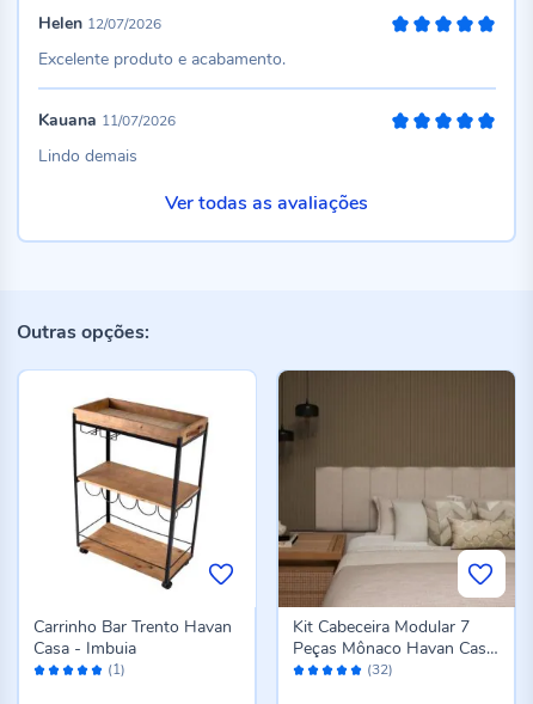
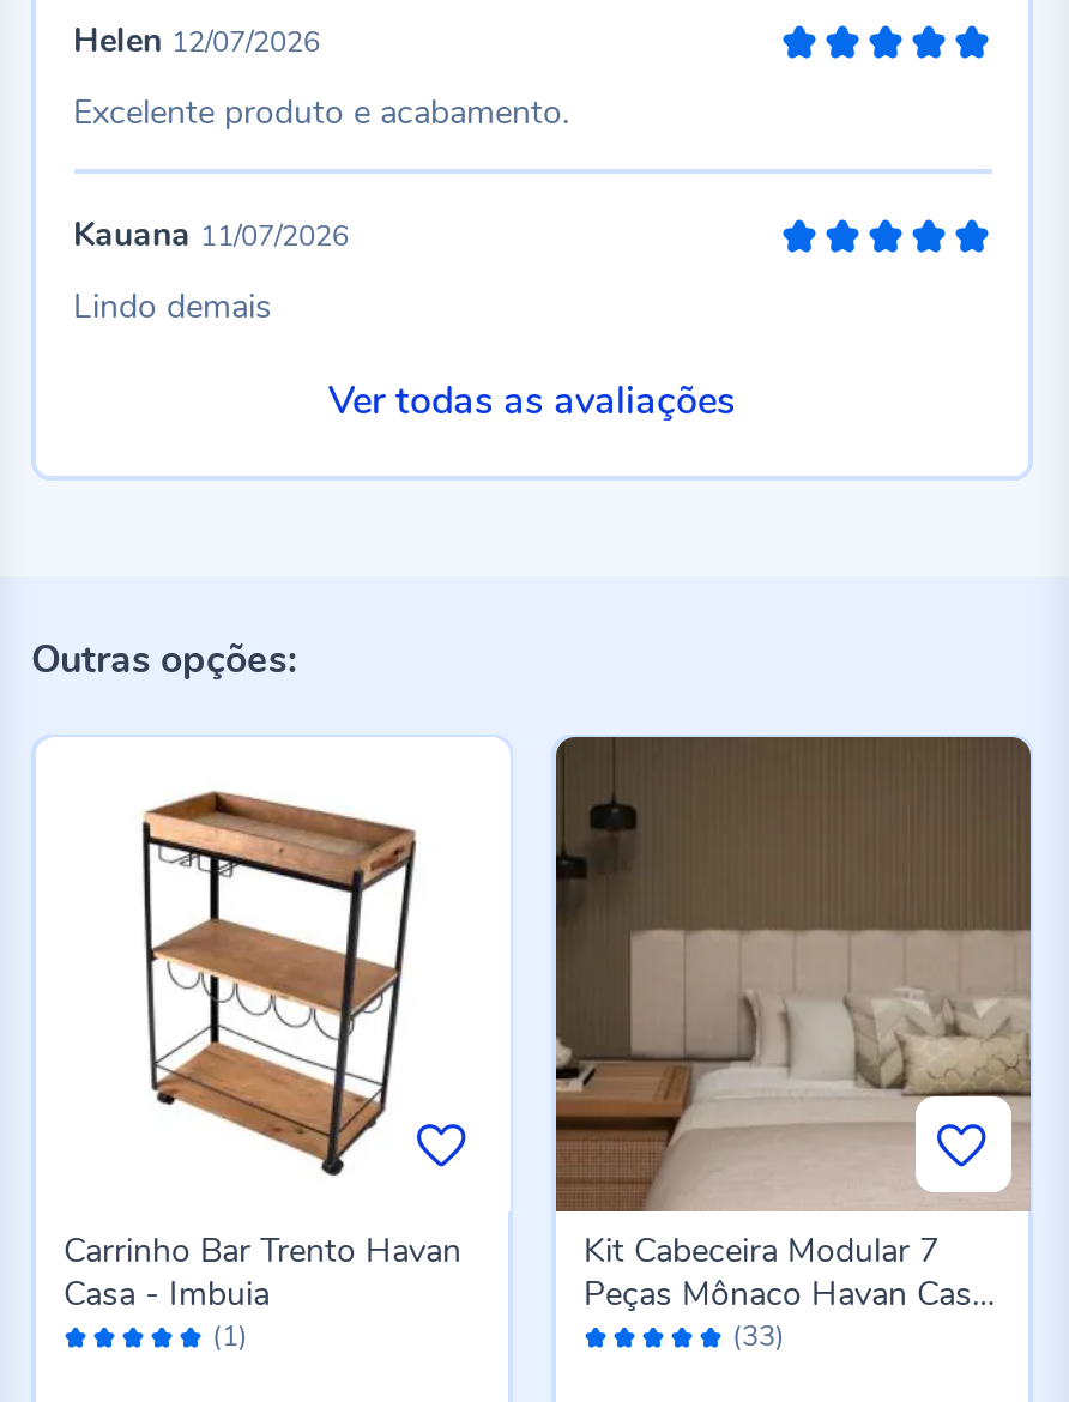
[366,660,393,679] (32) -> [732,1317,785,1355] (33)

